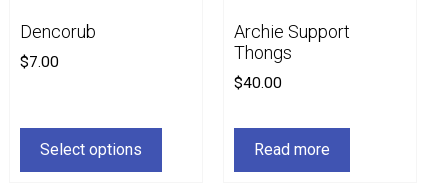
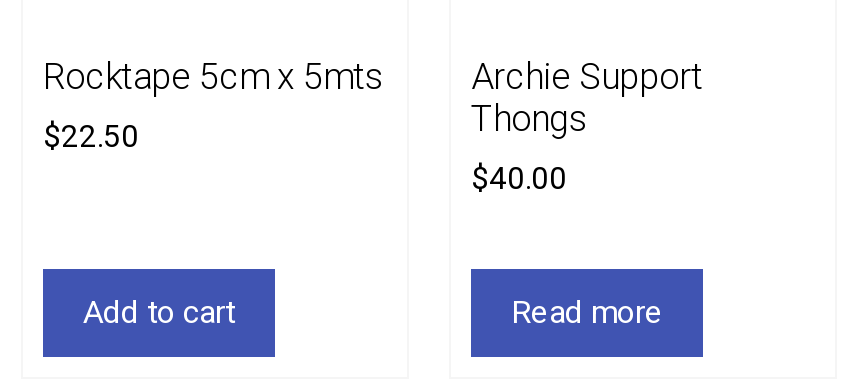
[20,21,96,42] Dencorub -> [43,55,383,97] Rocktape 5cm x 5mts
[20,53,59,71] $7.00 -> [43,119,139,155] $22.50
[40,140,142,159] Select options -> [83,292,235,330] Add to cart

